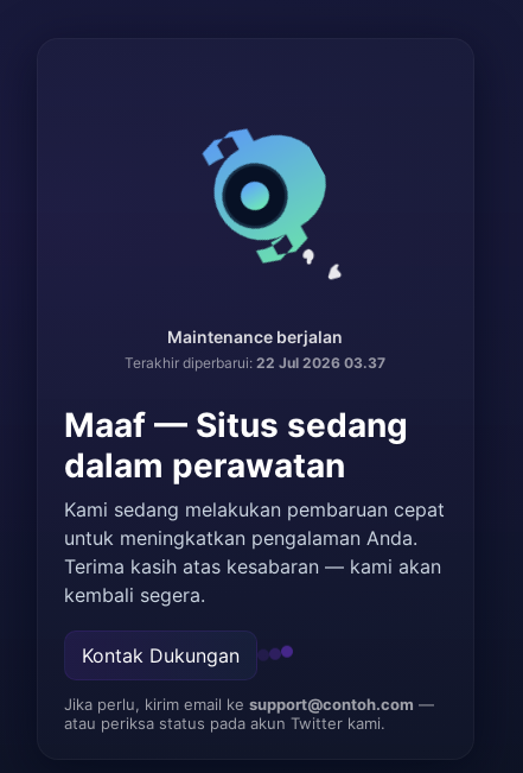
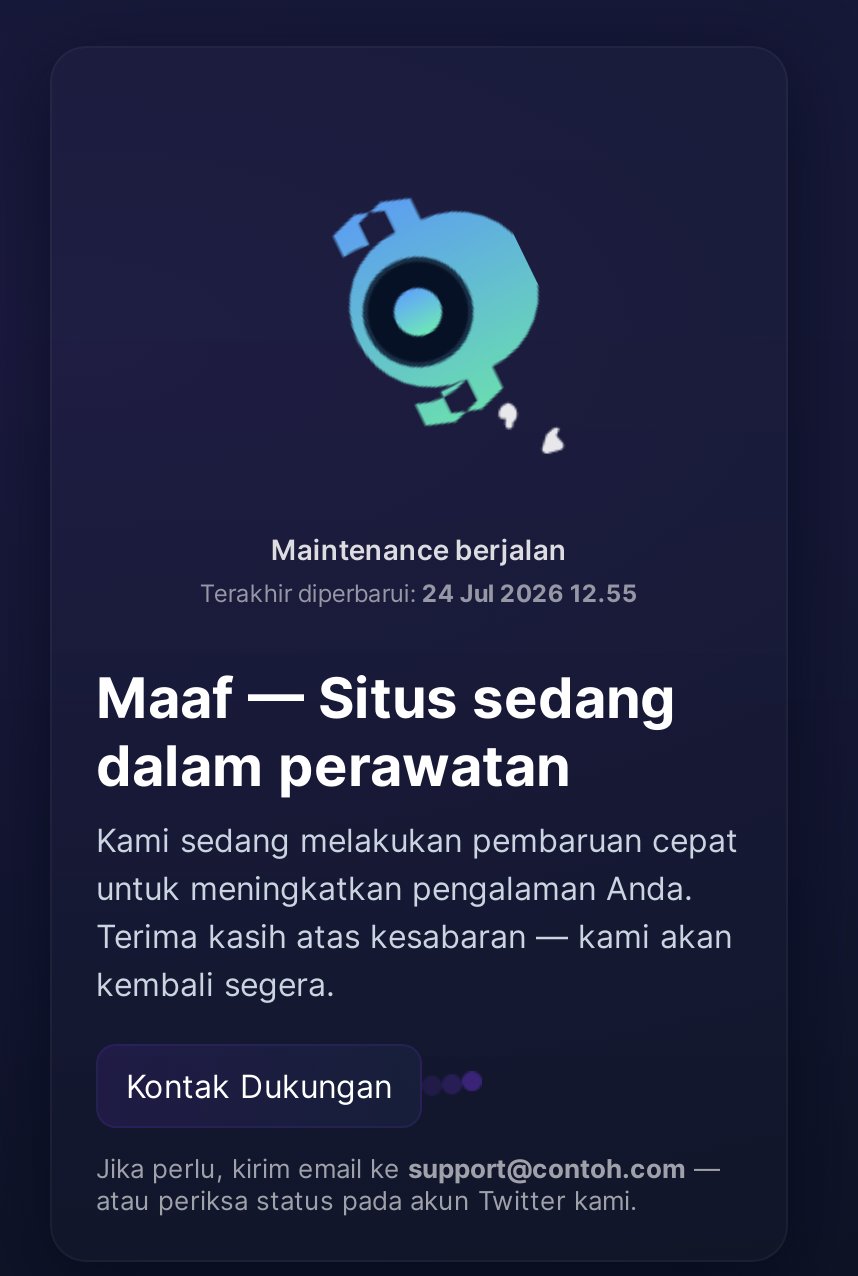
[125,354,386,372] Terakhir diperbarui: 22 Jul 2026 03.37 -> [200,578,638,608] Terakhir diperbarui: 24 Jul 2026 12.55

